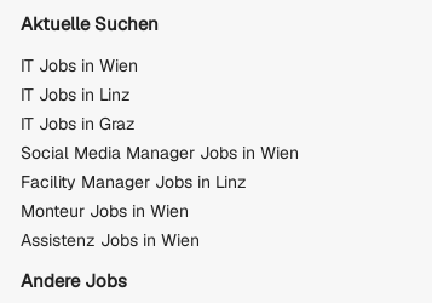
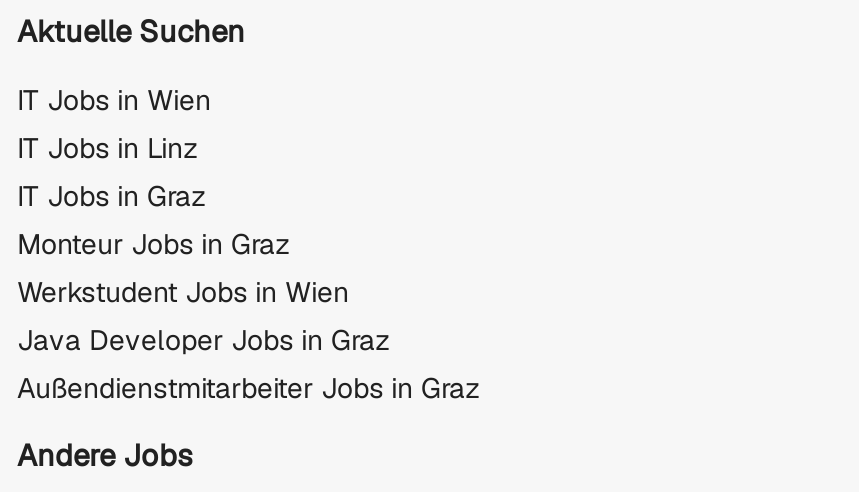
[21,142,299,251] Social Media Manager Jobs in Wien | Facility Manager Jobs in Linz | Monteur Jobs in Wien | Assistenz Jobs in Wien -> [17,226,481,406] Monteur Jobs in Graz | Werkstudent Jobs in Wien | Java Developer Jobs in Graz | Außendienstmitarbeiter Jobs in Graz

